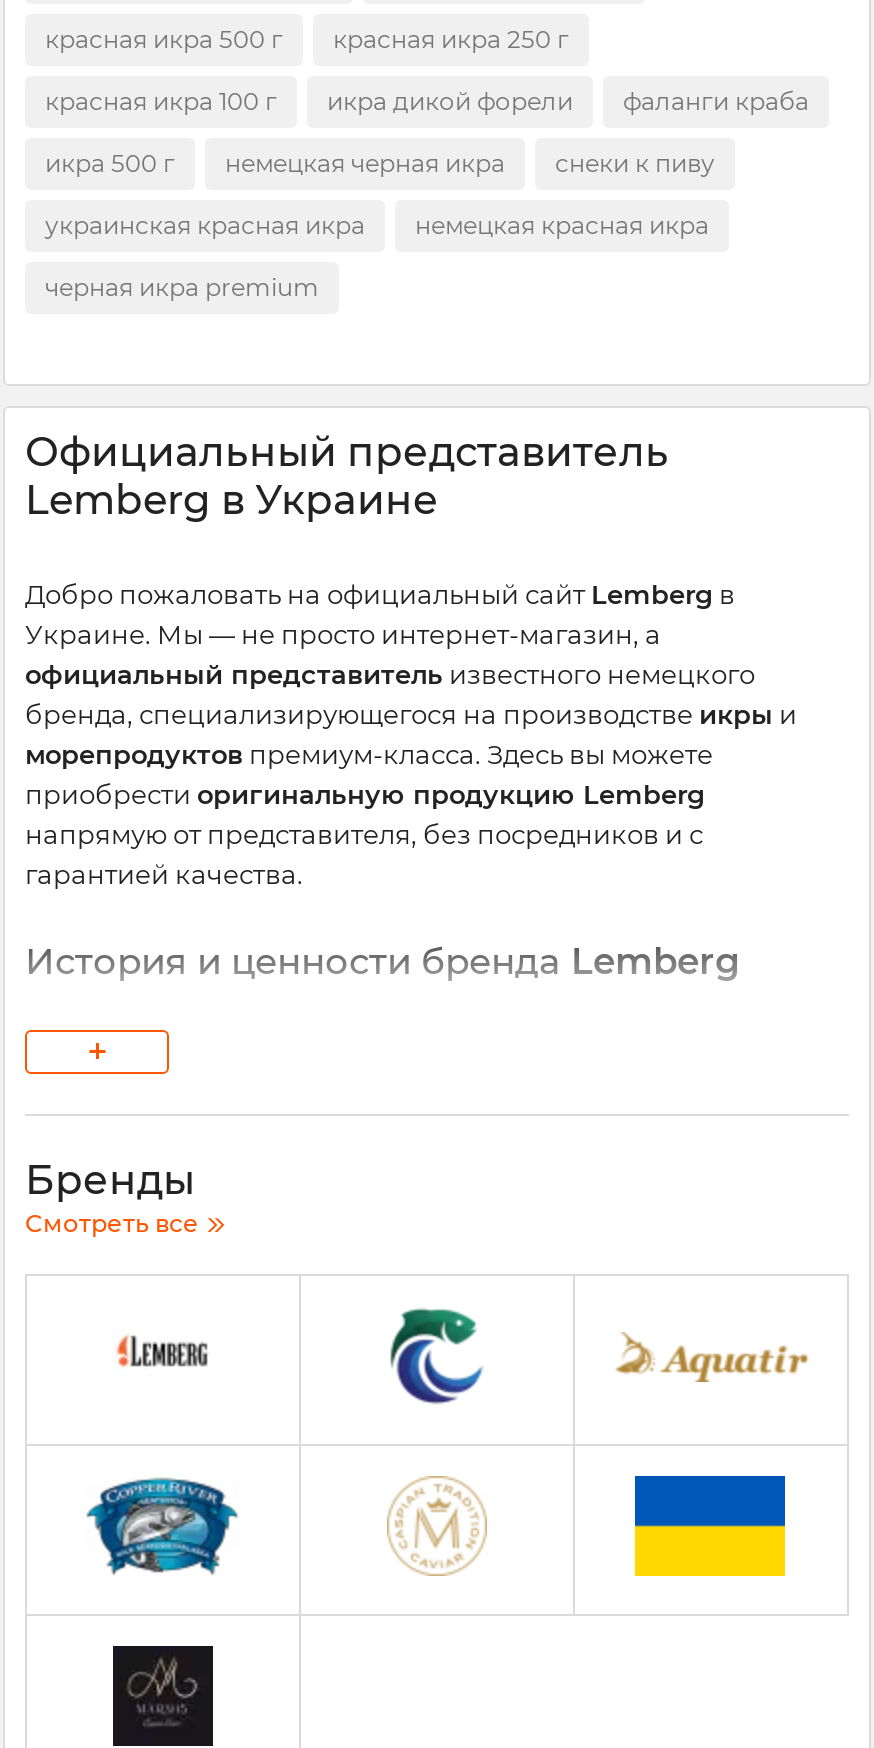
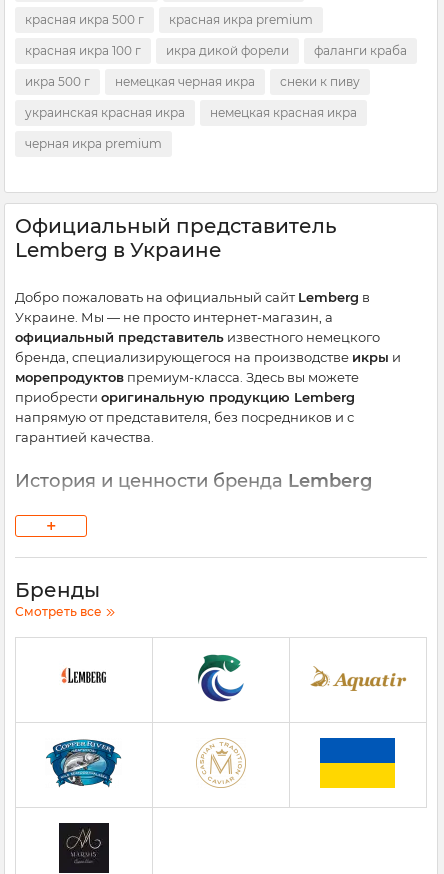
[333,24,569,54] красная икра 250 г -> [169,12,313,27] красная икра premium

